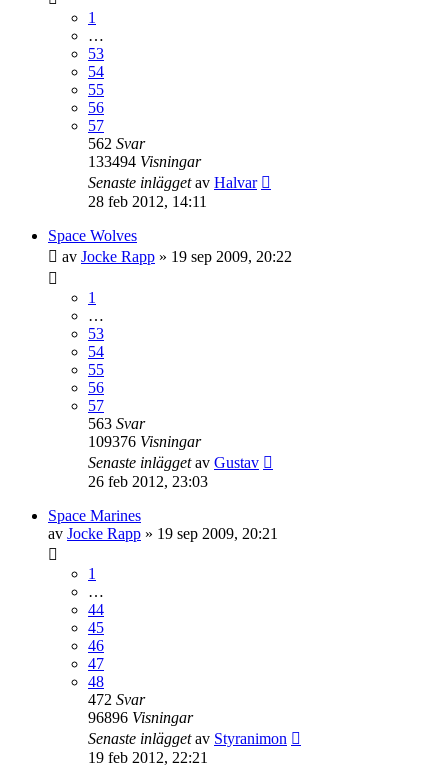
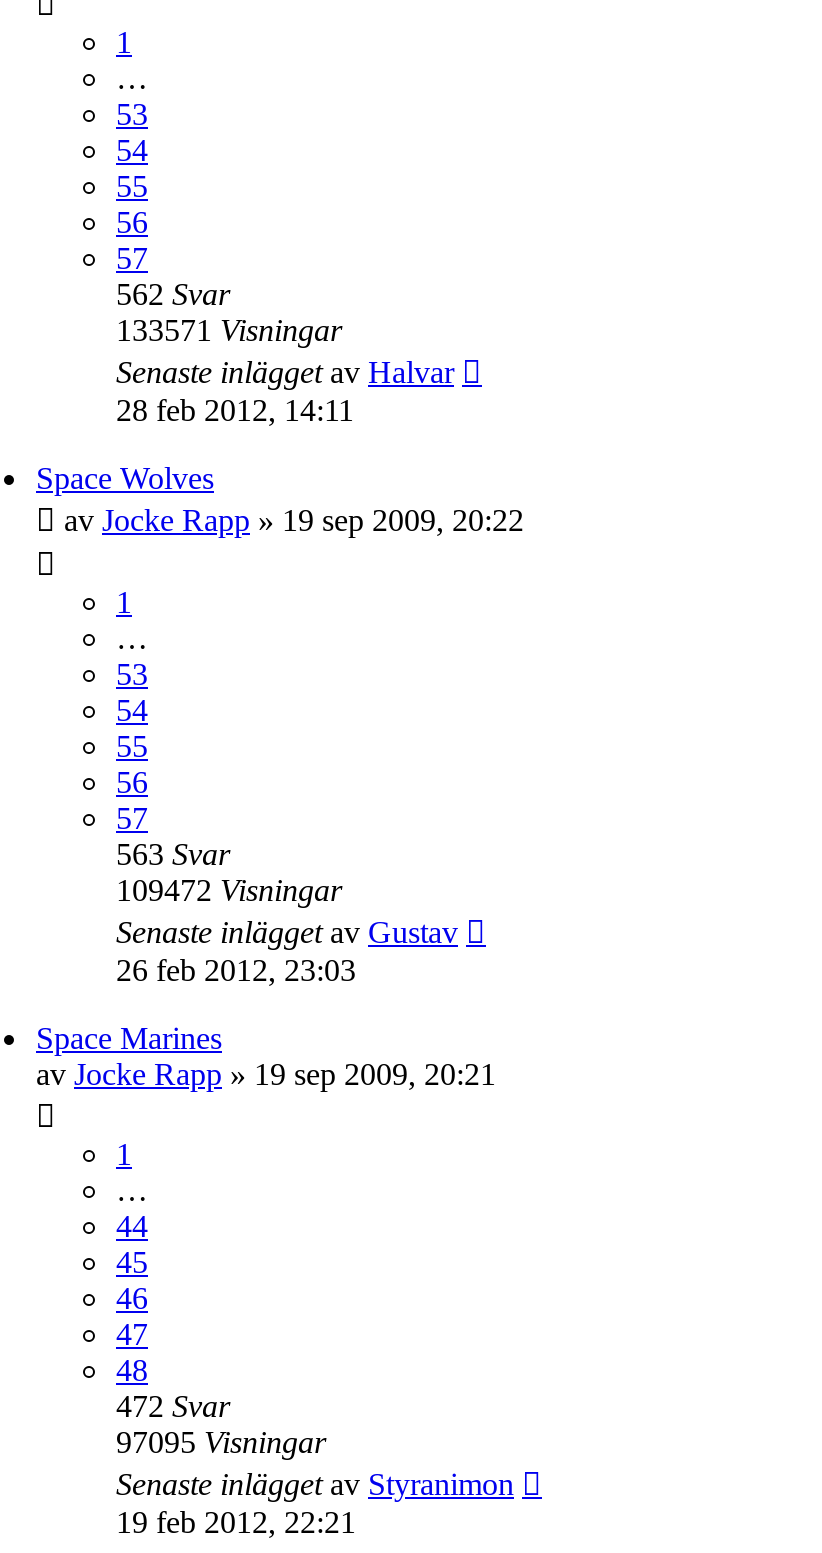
[88,153,201,170] 133494 Visningar -> [116,313,342,347] 133571 Visningar
[88,433,201,450] 109376 Visningar -> [116,873,342,907] 109472 Visningar
[88,709,193,726] 96896 Visningar -> [116,1425,326,1459] 97095 Visningar

